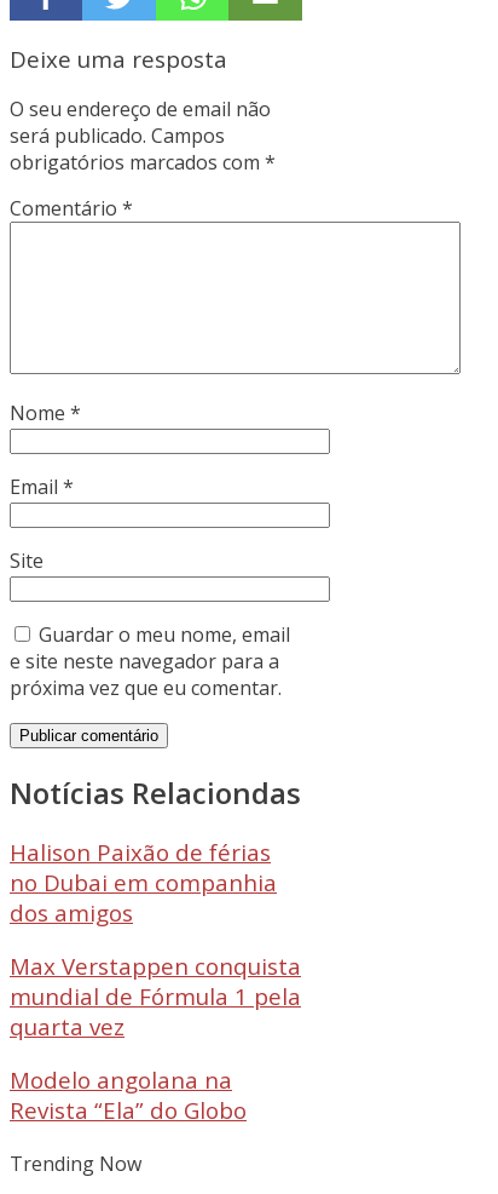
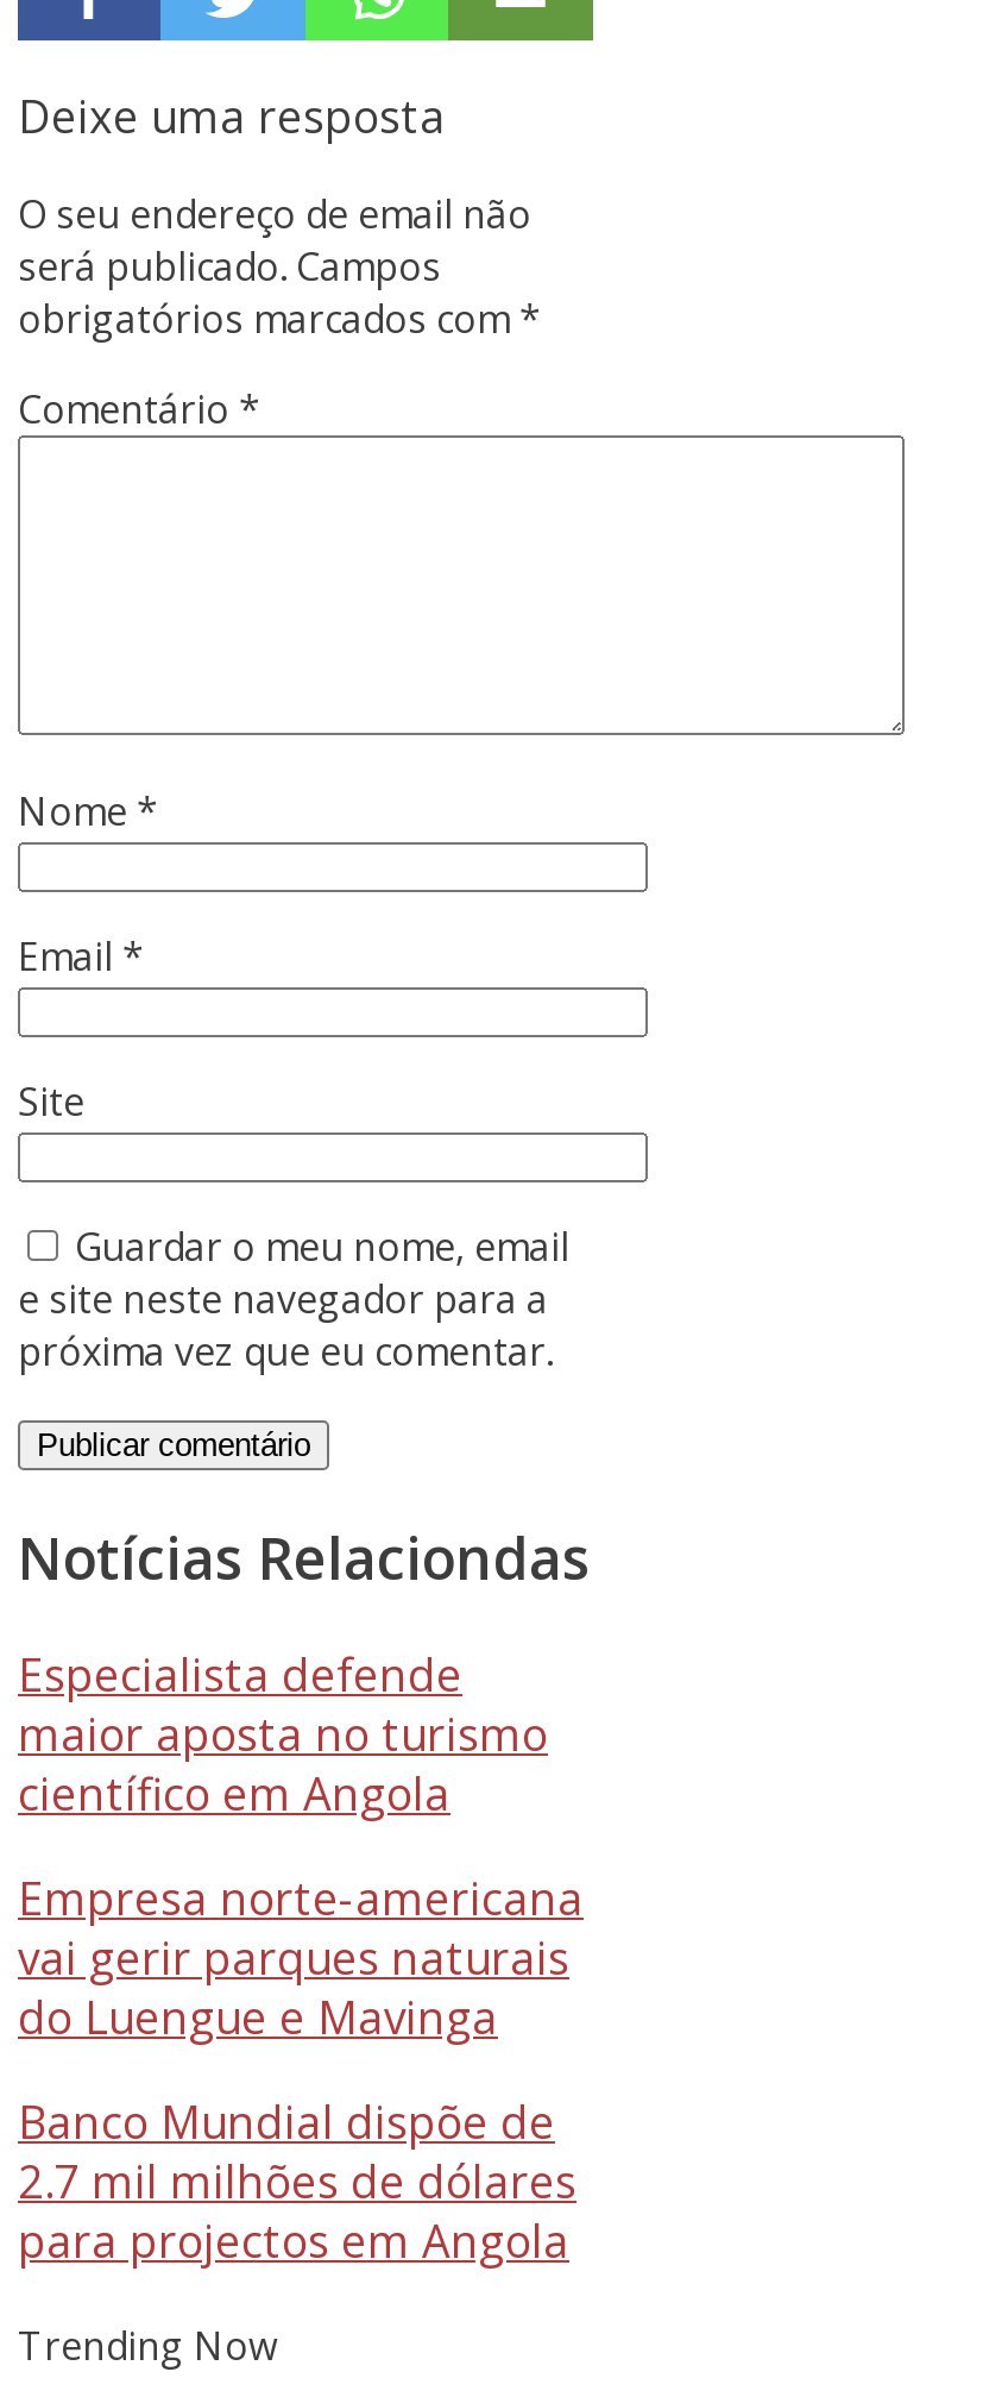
[10,837,277,928] Halison Paixão de férias | no Dubai em companhia | dos amigos -> [18,1644,548,1823] Especialista defende | maior aposta no turismo | científico em Angola
[10,951,301,1041] Max Verstappen conquista | mundial de Fórmula 1 pela | quarta vez -> [18,1868,584,2046] Empresa norte-americana | vai gerir parques naturais | do Luengue e Mavinga
[10,1064,247,1125] Modelo angolana na | Revista “Ela” do Globo -> [18,2091,576,2269] Banco Mundial dispõe de | 2.7 mil milhões de dólares | para projectos em Angola

